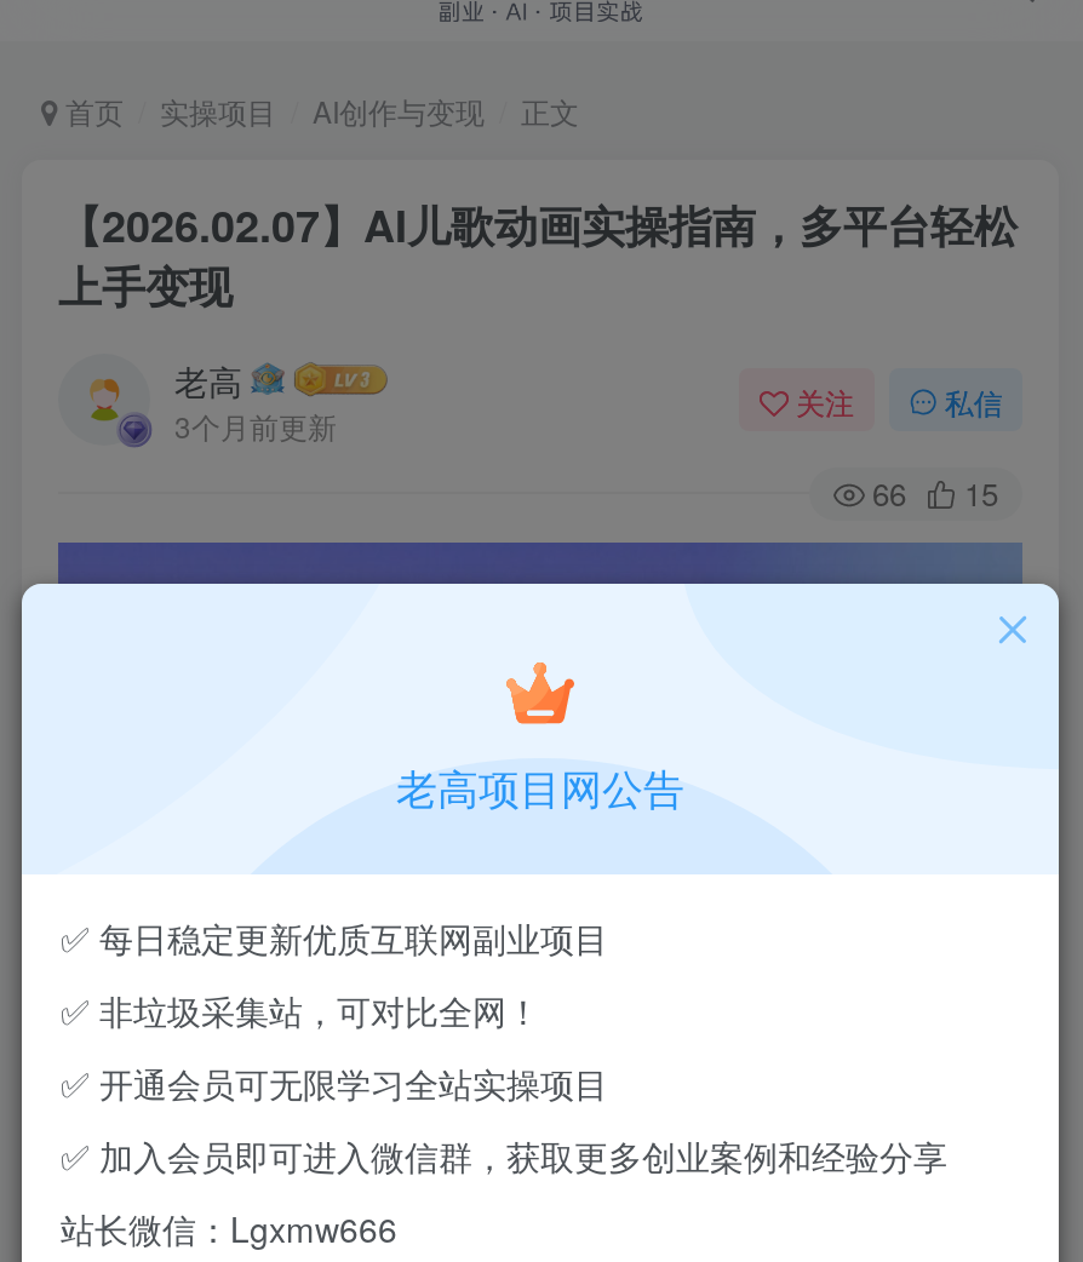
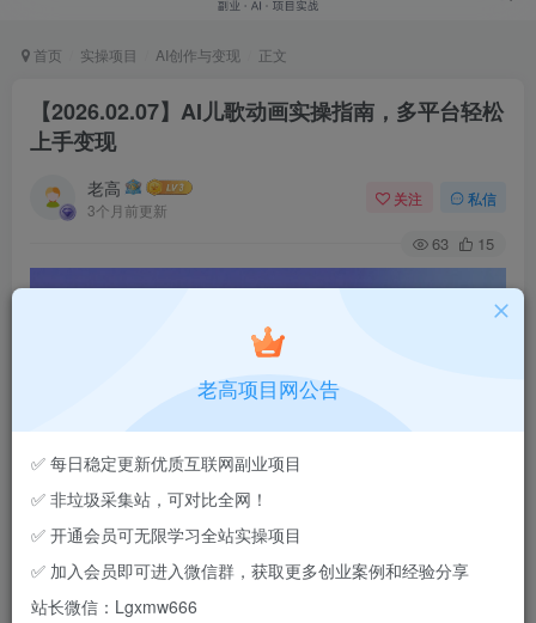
[872,470,998,516] 66 15 -> [432,232,494,255] 63 15

